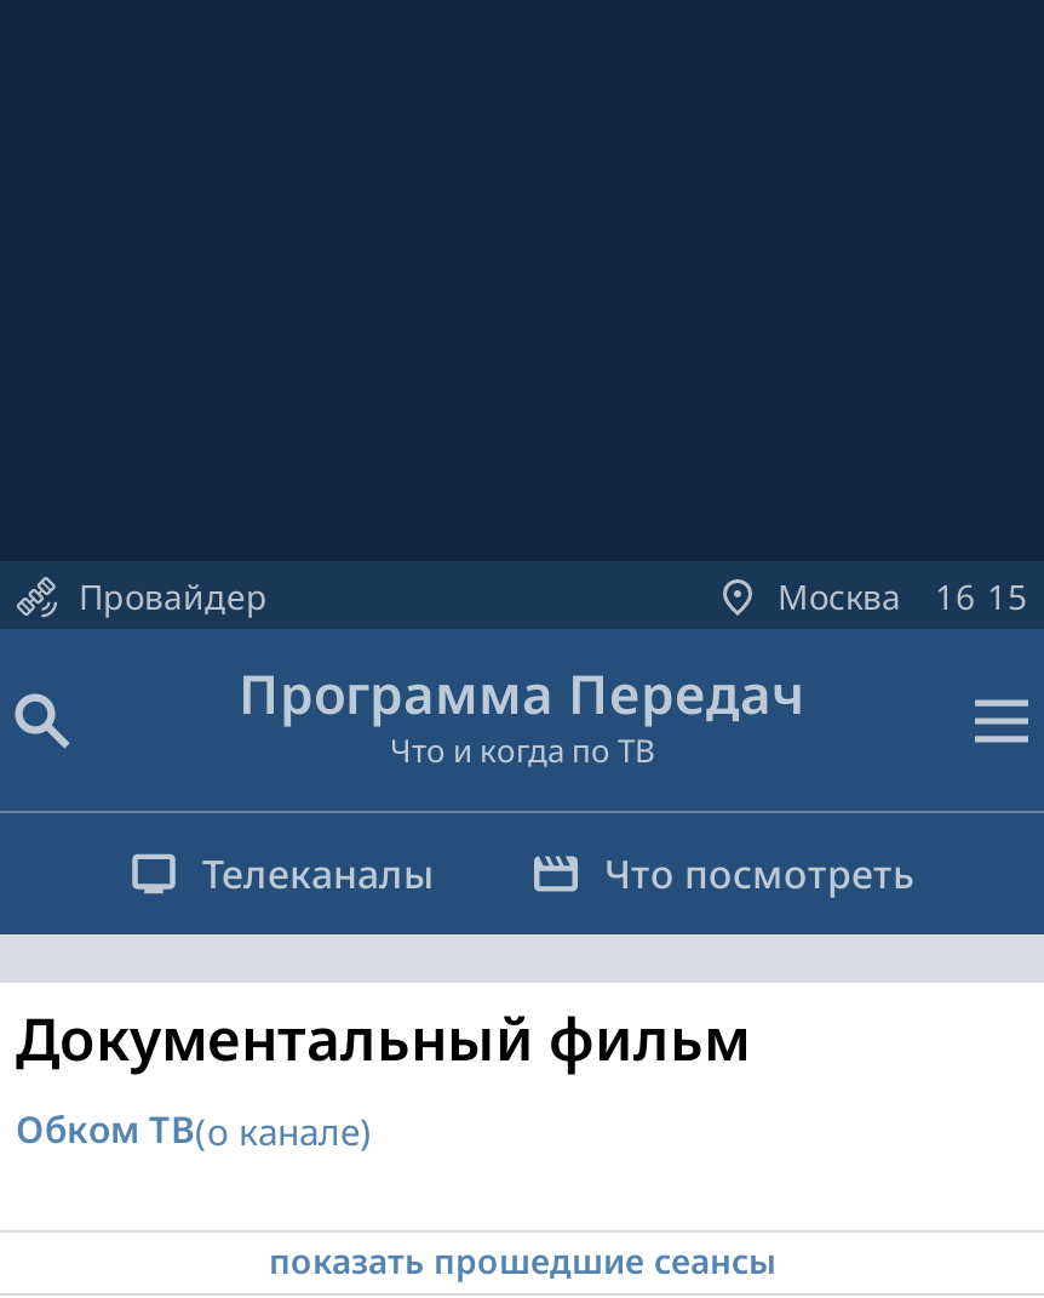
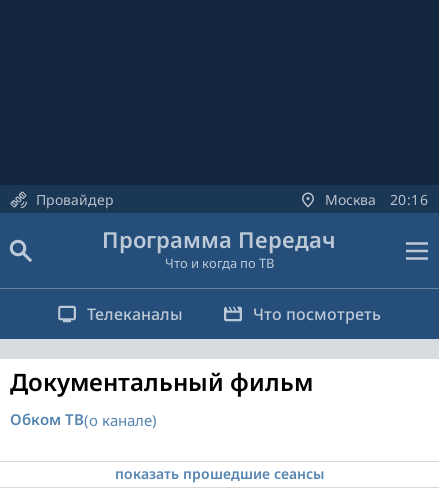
[778,572,1028,618] Москва 16 15 -> [324,189,428,208] Москва 20:16

